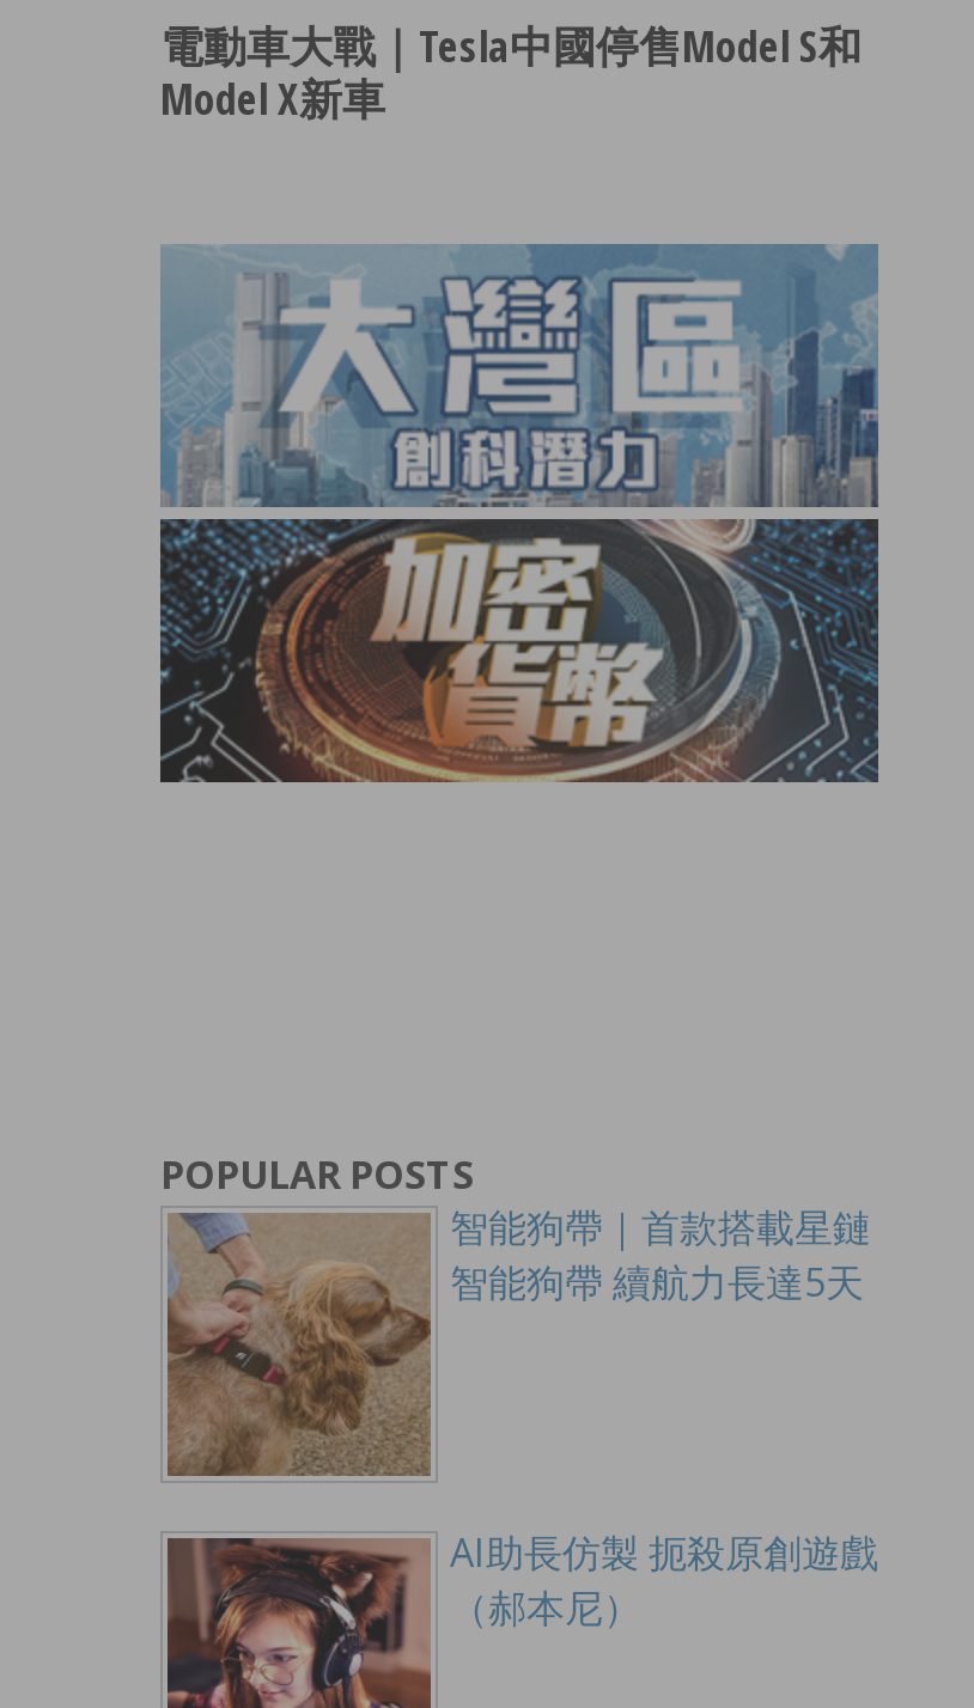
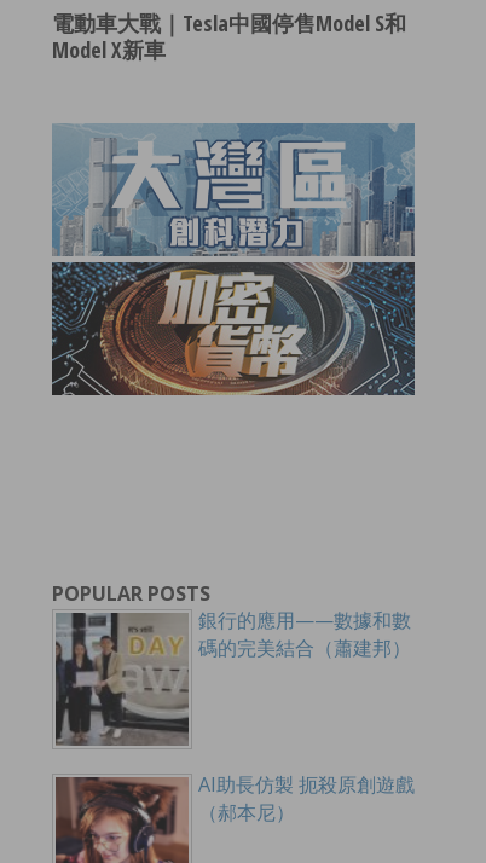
[165,1202,871,1478] [image] | 智能狗帶｜首款搭載星鏈 | 智能狗帶 續航力長達5天 -> [54,607,411,746] [image] | 銀行的應用——數據和數 | 碼的完美結合（蕭建邦）

